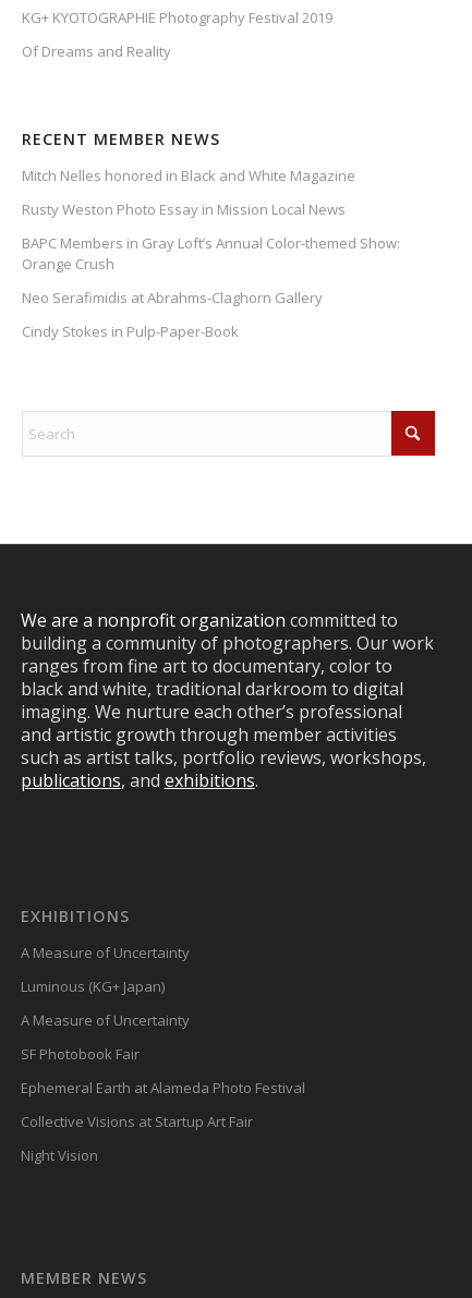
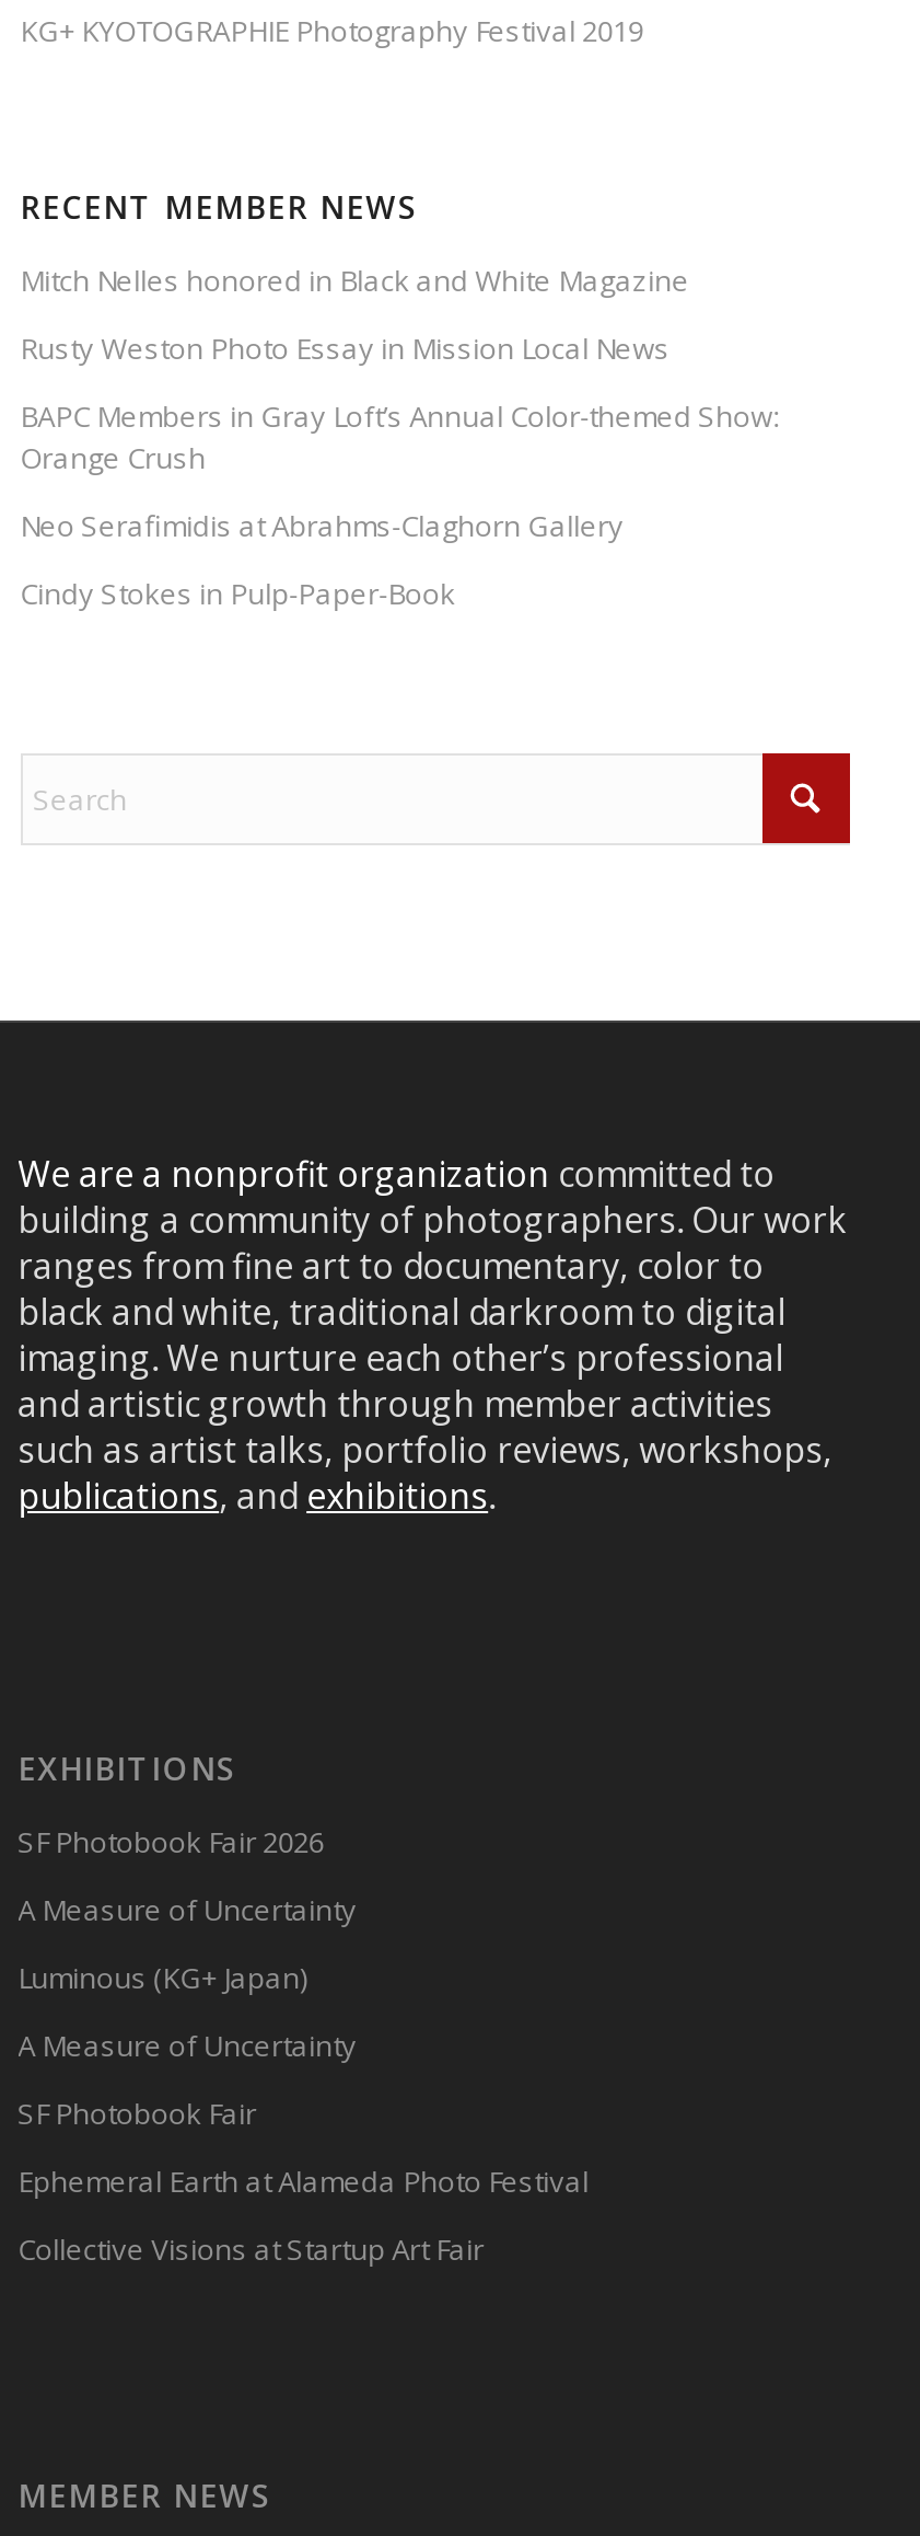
[21,42,171,61] Of Dreams and Reality -> none
none -> [18,1822,324,1861] SF Photobook Fair 2026
[20,1145,98,1165] Night Vision -> none

